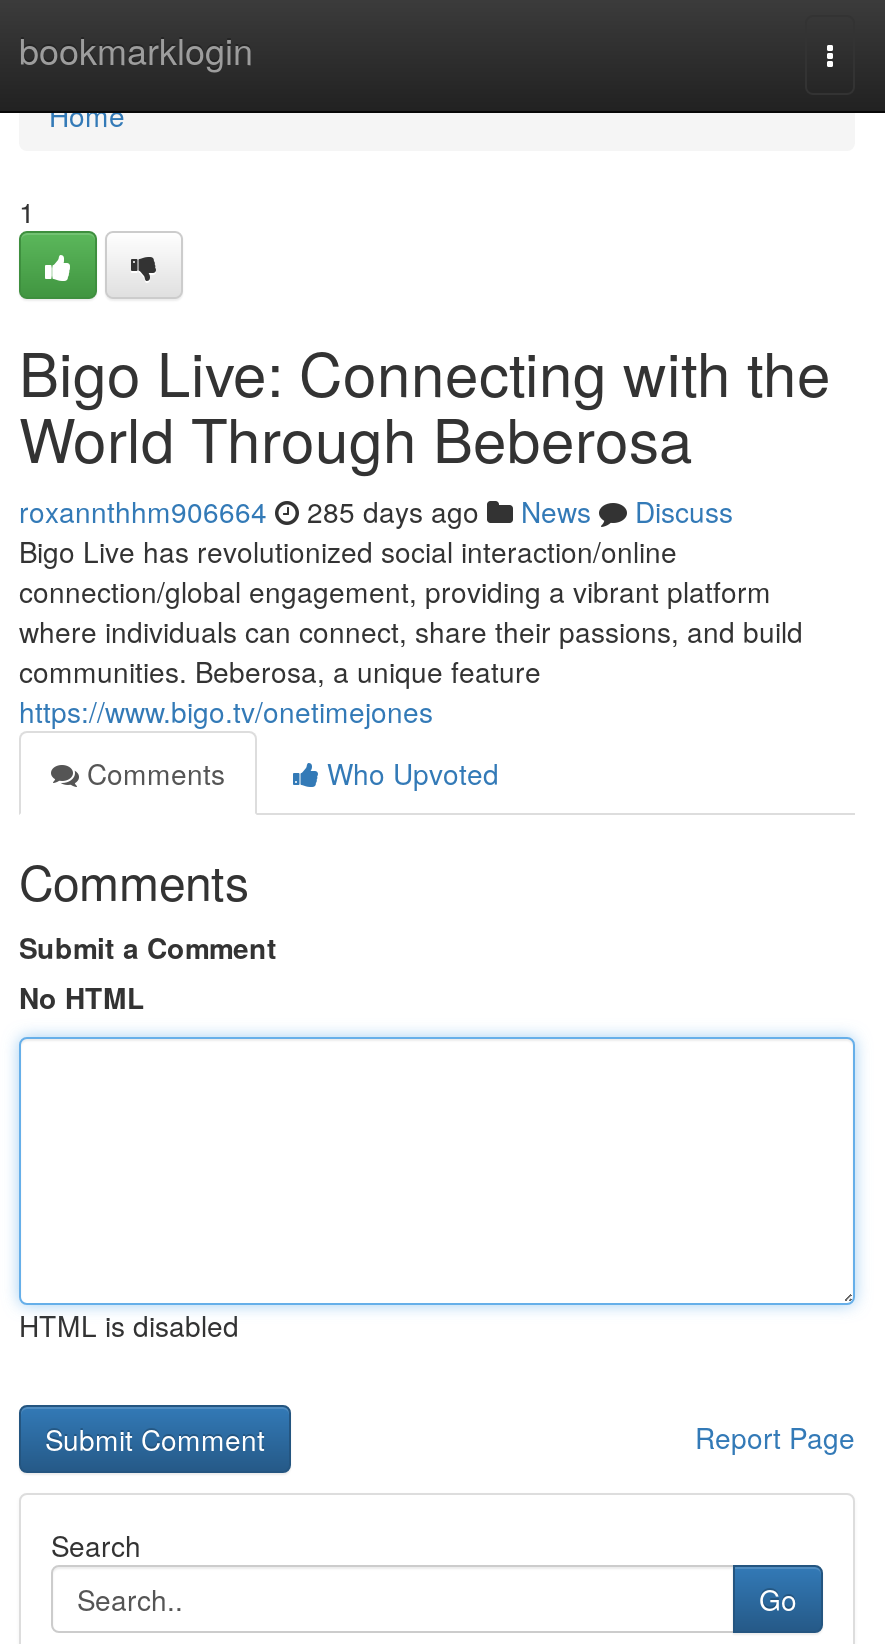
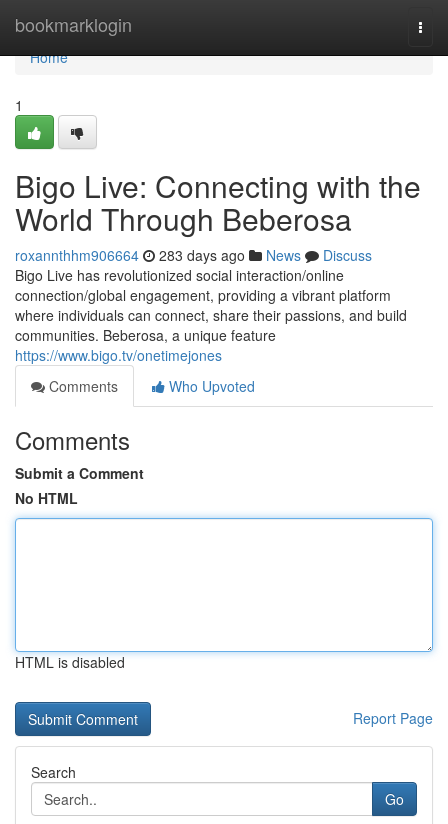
[19,491,733,531] roxannthhm906664 285 days ago News Discuss -> [15,245,372,265] roxannthhm906664 283 days ago News Discuss

